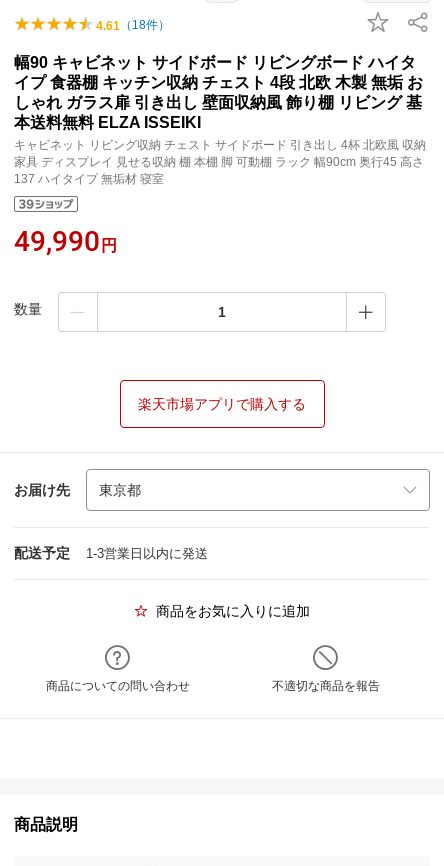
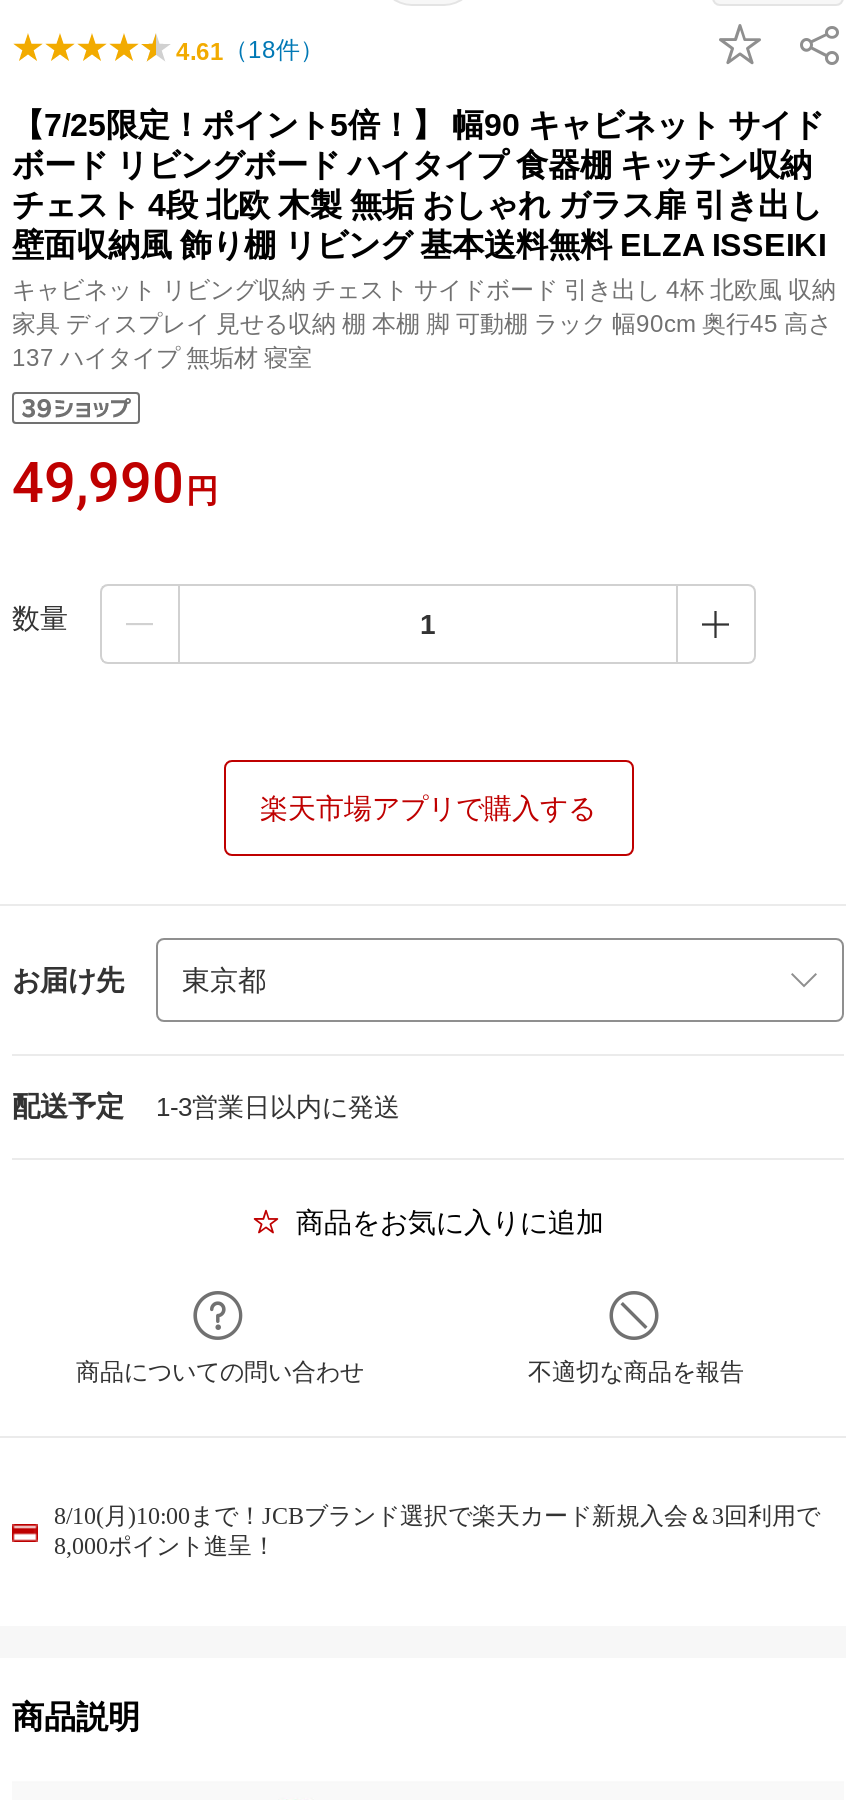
[14,54,423,131] 幅90 キャビネット サイドボード リビングボード ハイタ | イプ 食器棚 キッチン収納 チェスト 4段 北欧 木製 無垢 お | しゃれ ガラス扉 引き出し 壁面収納風 飾り棚 リビング 基 | 本送料無料 ELZA ISSEIKI -> [12,108,826,262] 【7/25限定！ポイント5倍！】 幅90 キャビネット サイド | ボード リビングボード ハイタイプ 食器棚 キッチン収納 | チェスト 4段 北欧 木製 無垢 おしゃれ ガラス扉 引き出し | 壁面収納風 飾り棚 リビング 基本送料無料 ELZA ISSEIKI
none -> [54,1502,820,1560] 8/10(月)10:00まで！JCBブランド選択で楽天カード新規入会＆3回利用で | 8,000ポイント進呈！

